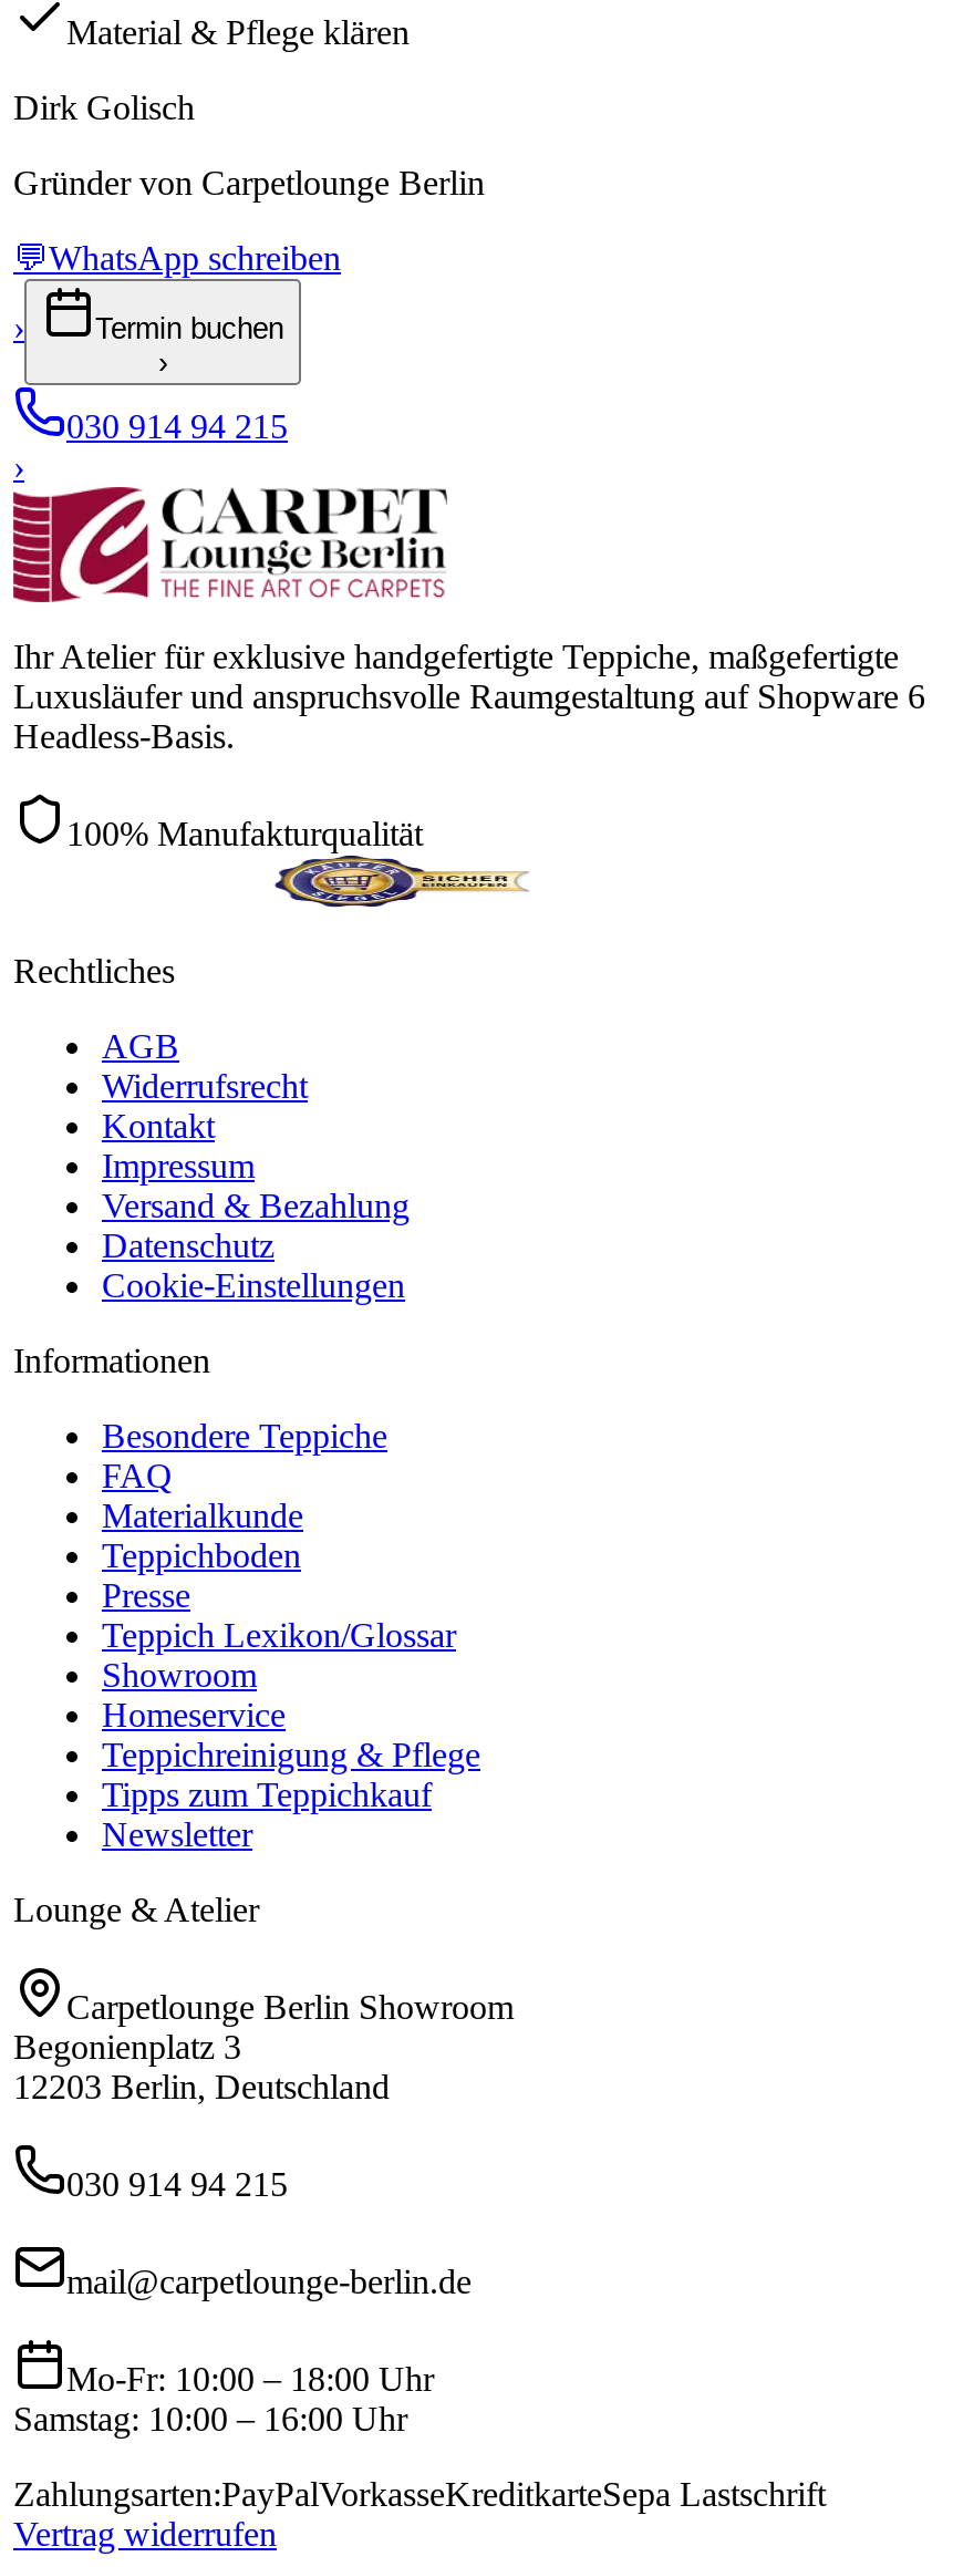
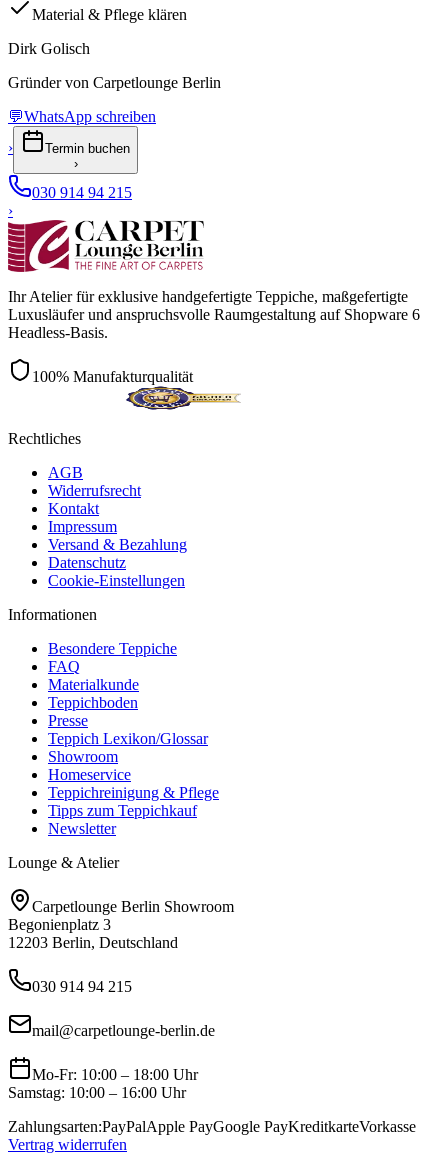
[13,2476,826,2514] Zahlungsarten:PayPalVorkasseKreditkarteSepa Lastschrift -> [8,1118,416,1135] Zahlungsarten:PayPalApple PayGoogle PayKreditkarteVorkasse

